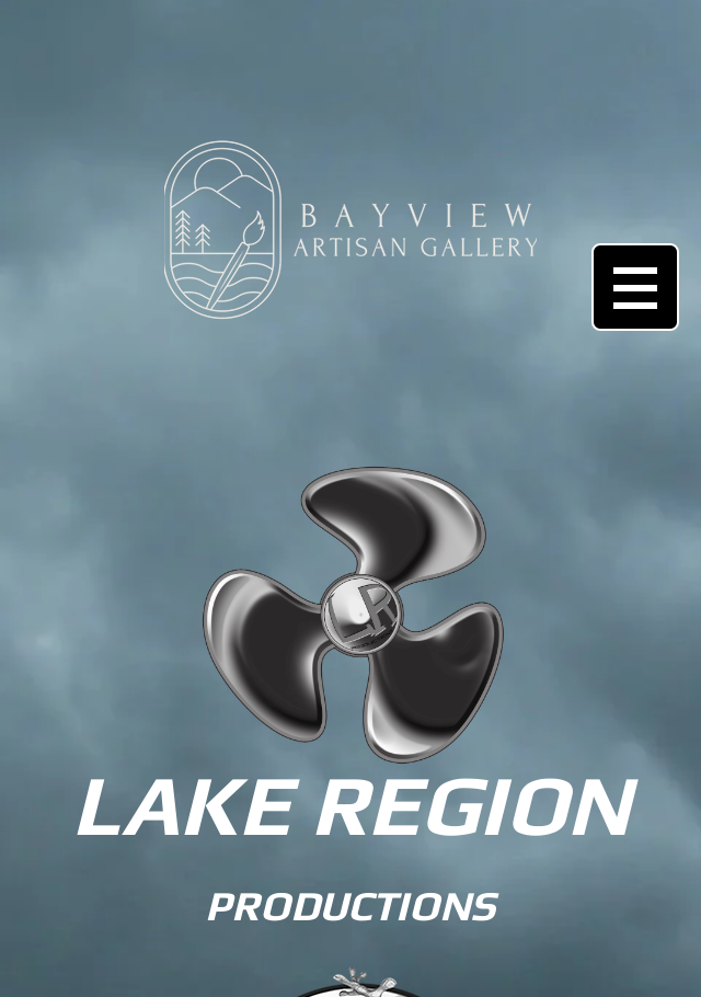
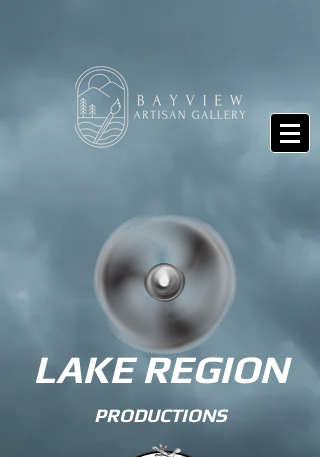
[206,467,513,749] [image] -> [95,216,235,344] [image]

